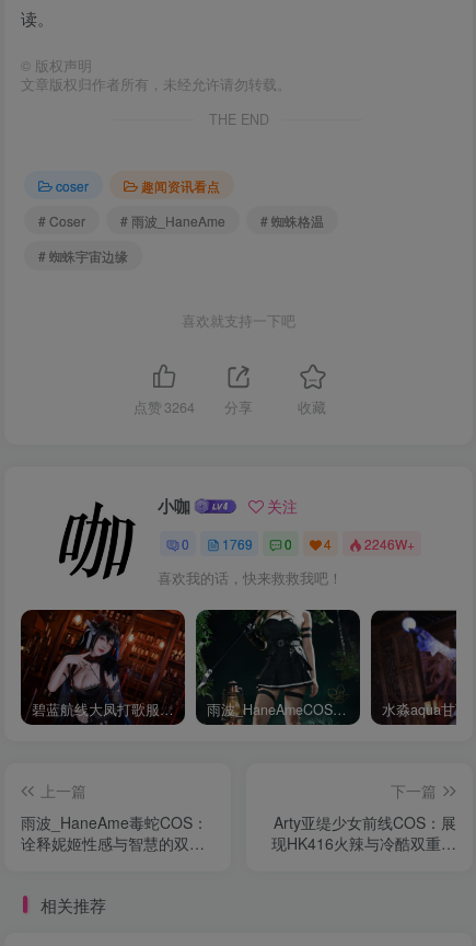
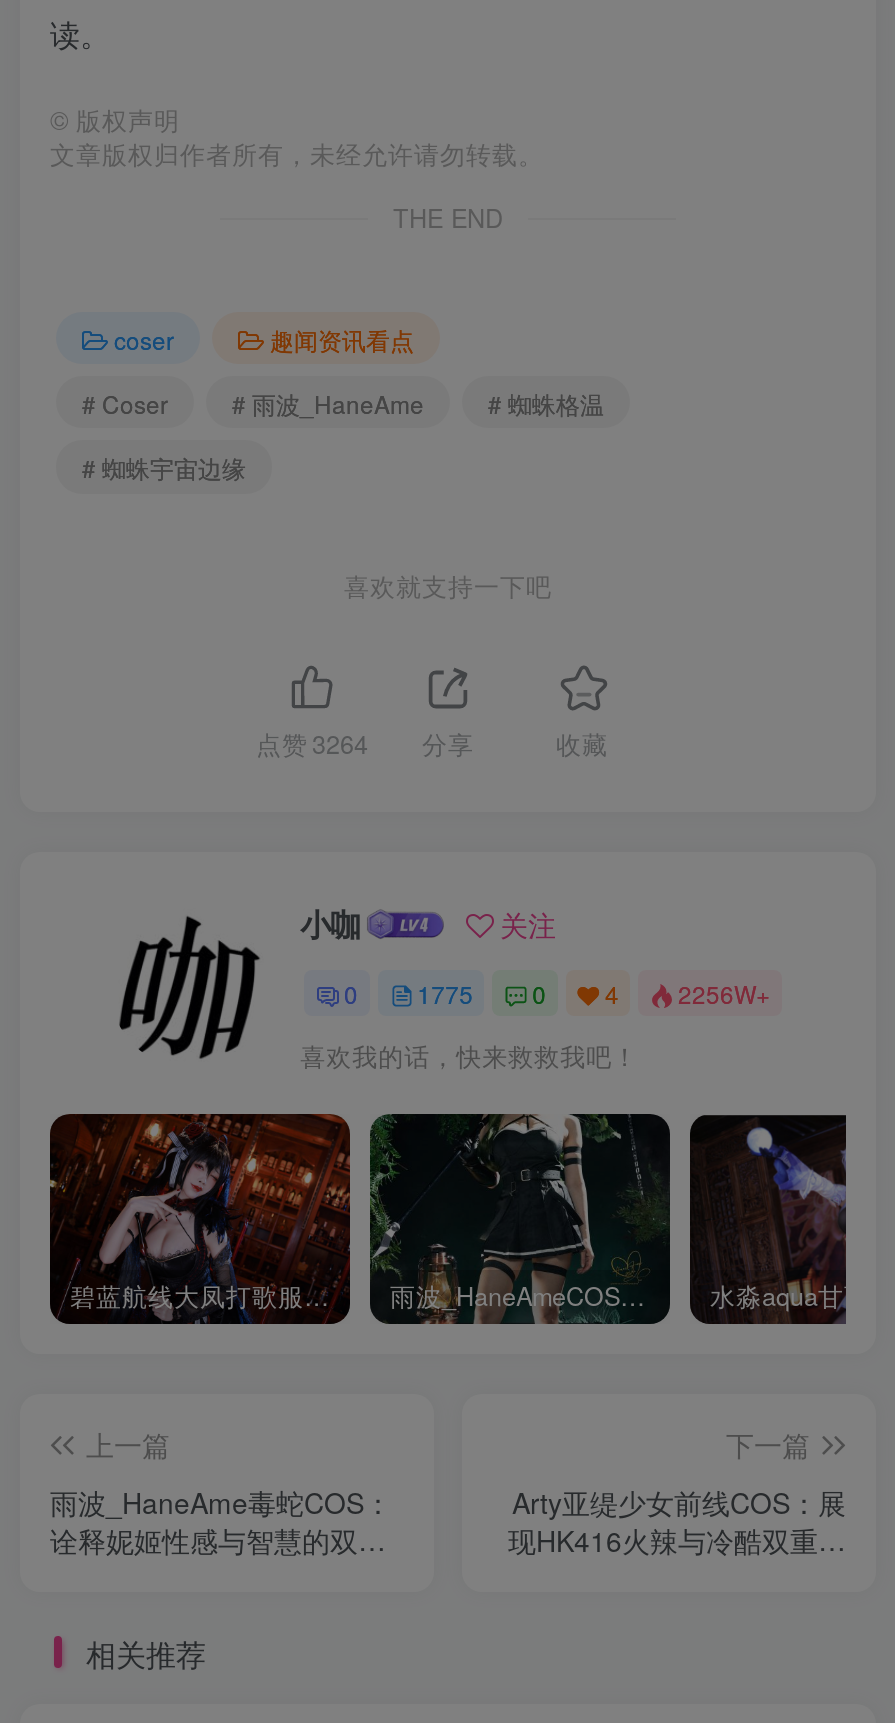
[222,534,252,553] 1769 -> [417,976,473,1010] 1775
[364,534,415,553] 2246W+ -> [678,976,770,1010] 2256W+

